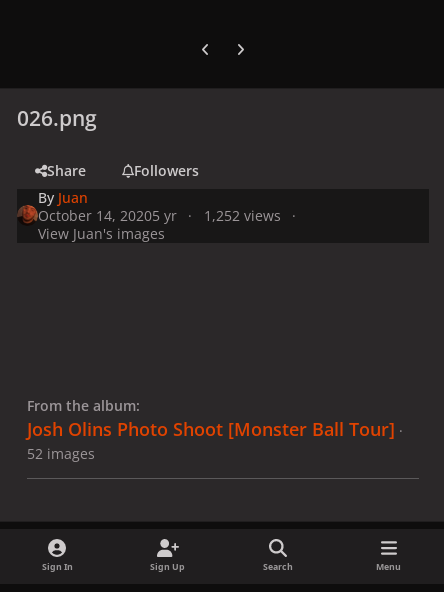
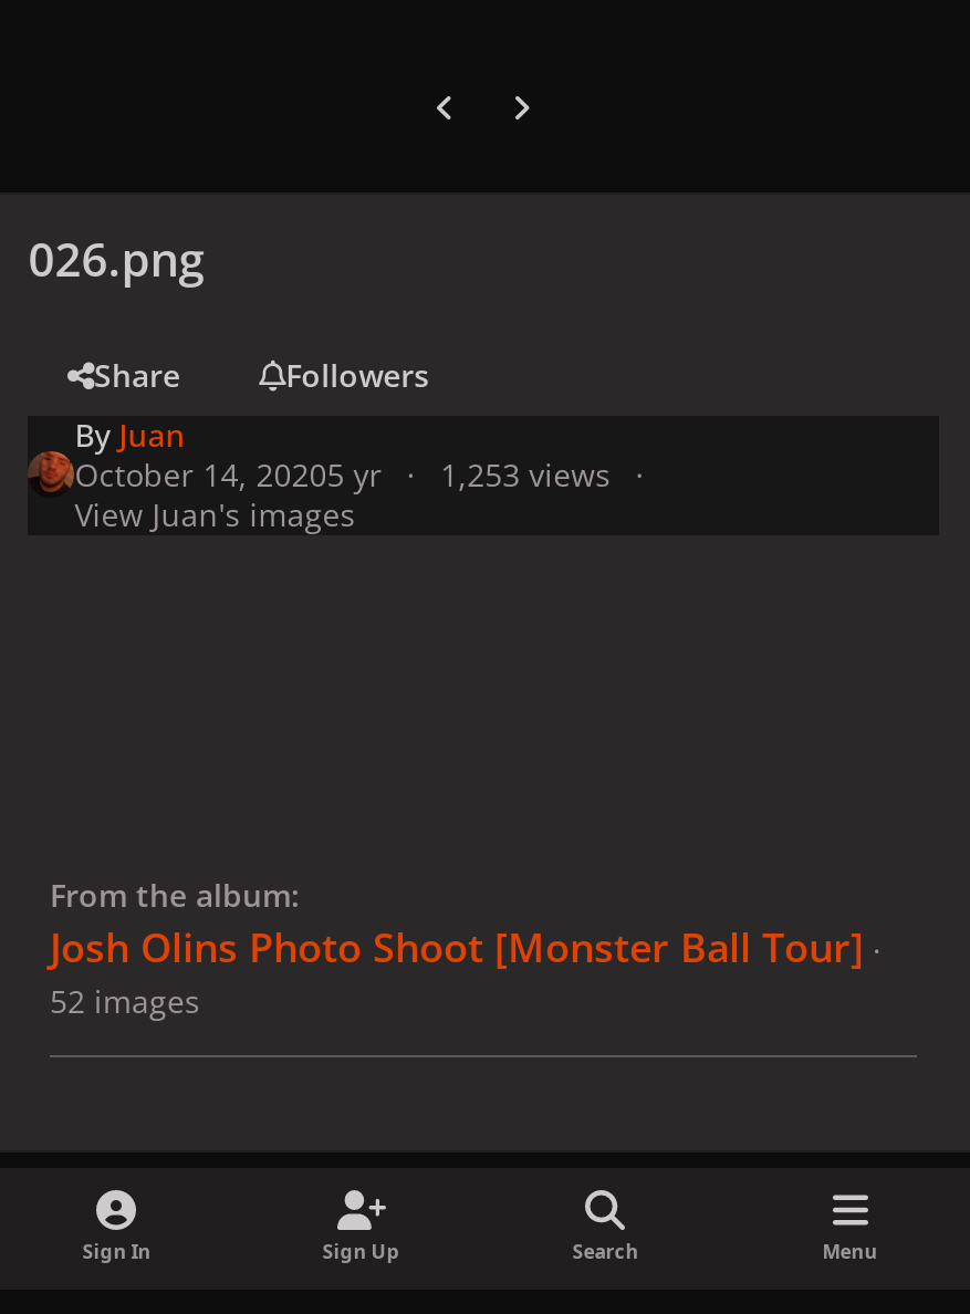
[38,205,281,224] October 14, 20205 yr 1,252 views -> [75,452,611,494] October 14, 20205 yr 1,253 views

